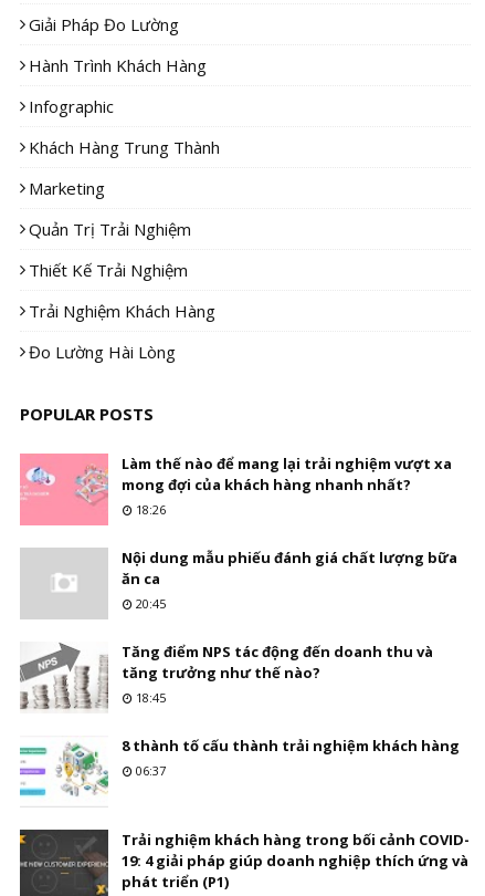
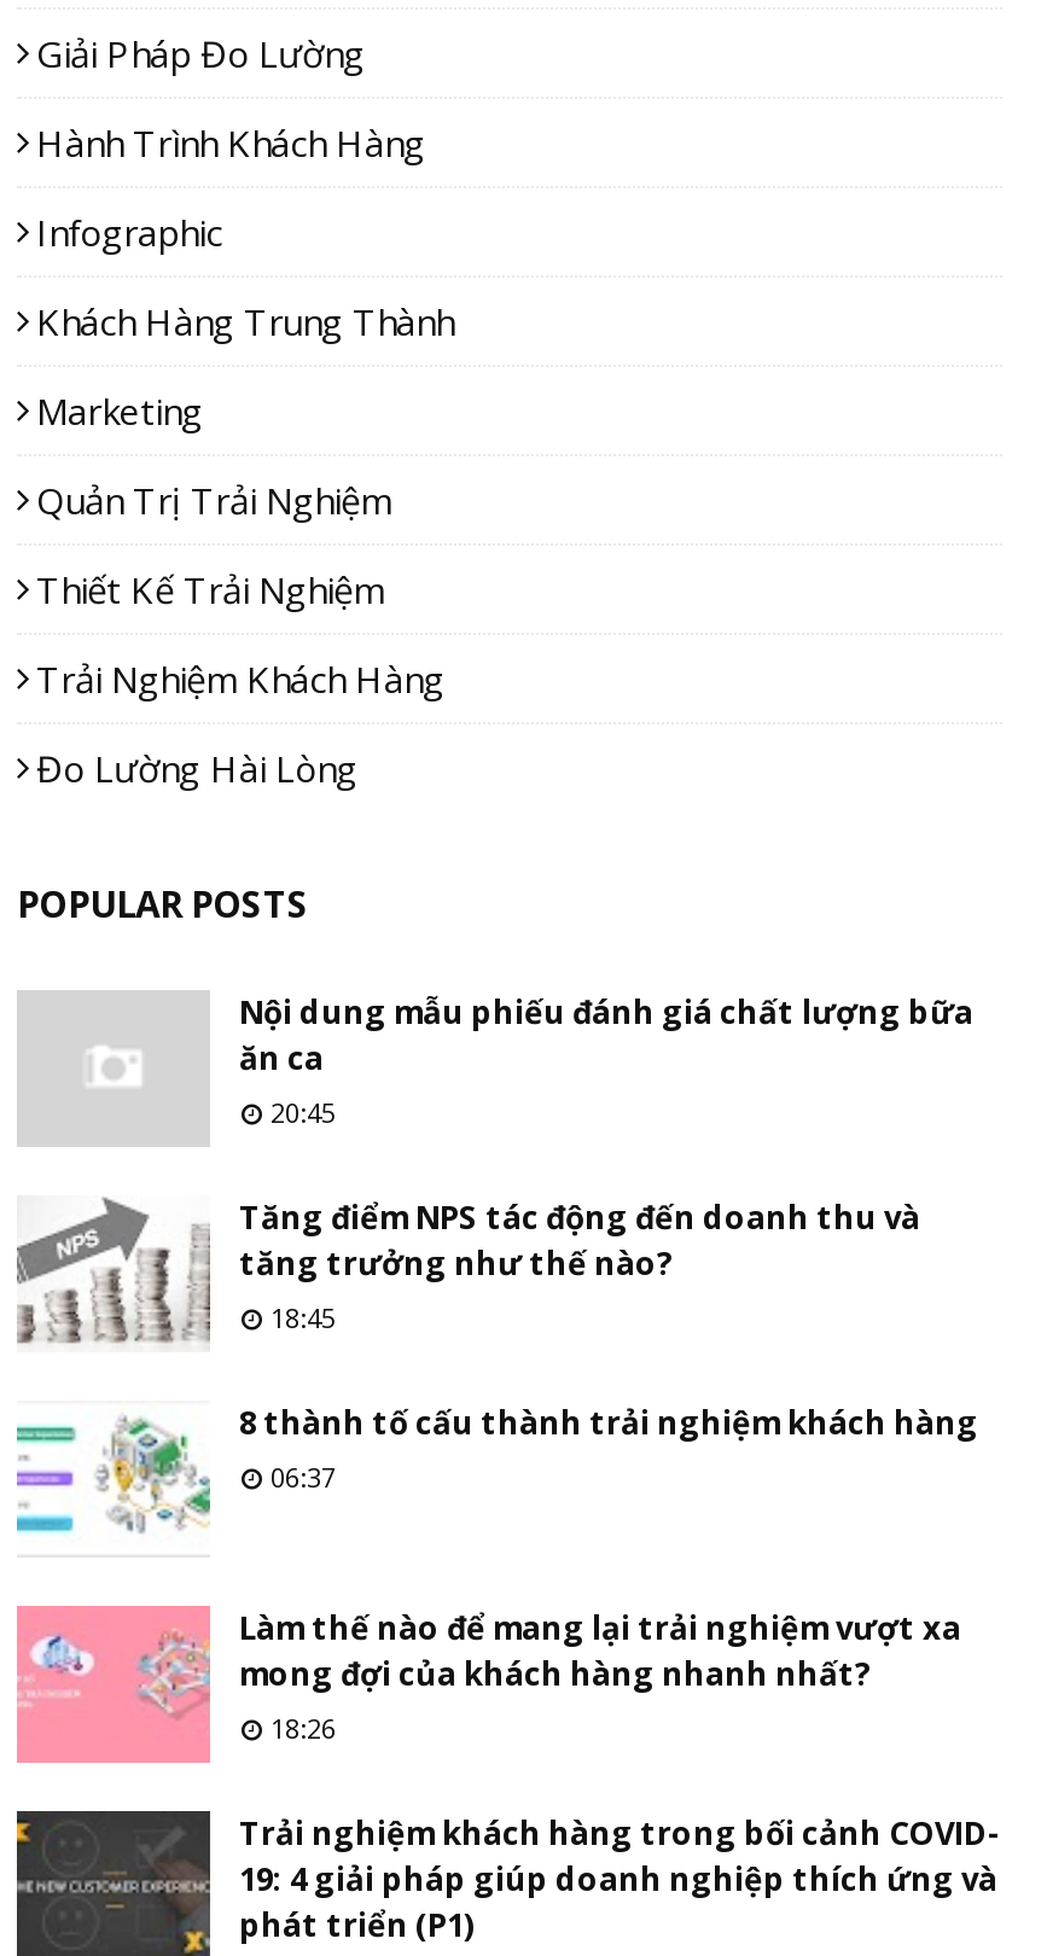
moved [20,454,452,525] -> [14,1606,961,1763]: [image] | Làm thế nào để mang lại trải nghiệm vượt xa | mong đợi của khách hàng nhanh nhất? | 18:26
moved [19,548,460,779] -> [14,990,978,1495]: [image] | Nội dung mẫu phiếu đánh giá chất lượng bữa | ăn ca | ... | 8 thành tố cấu thành trải nghiệm khách hàng | 06:37

